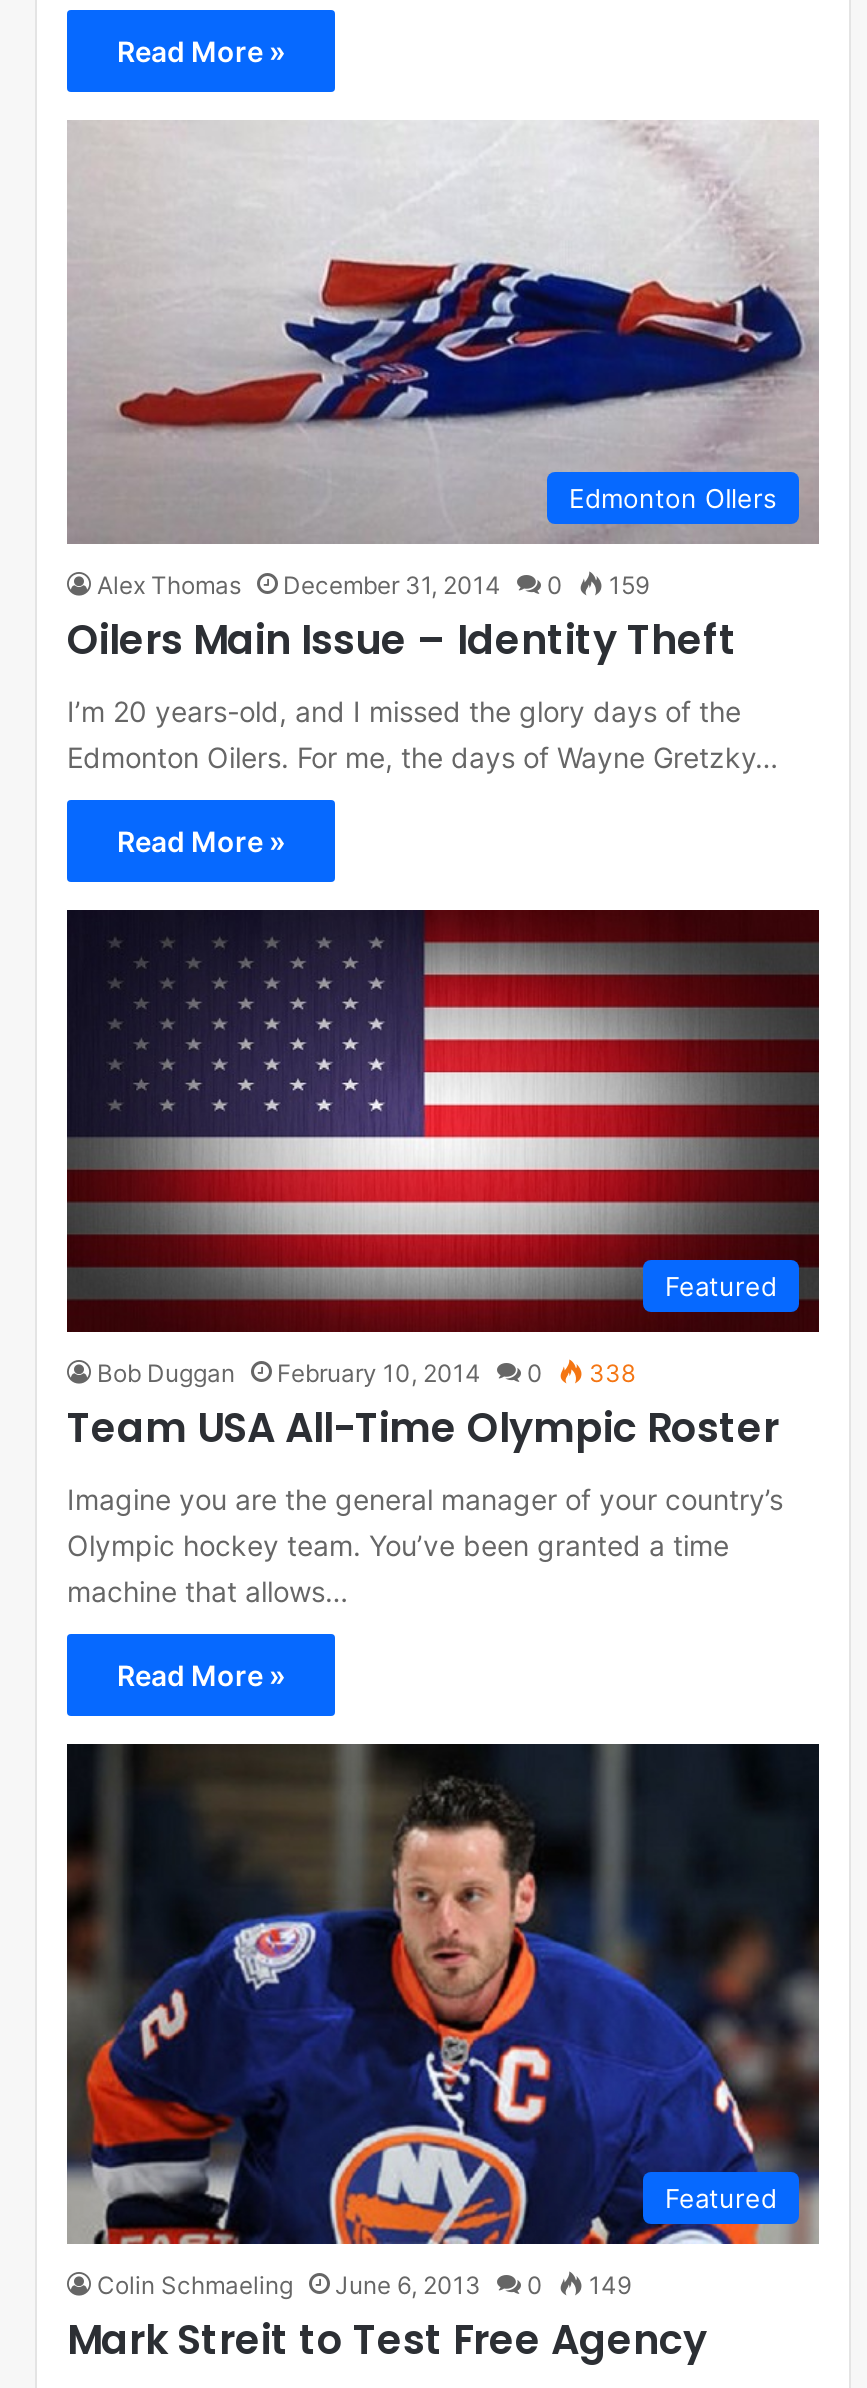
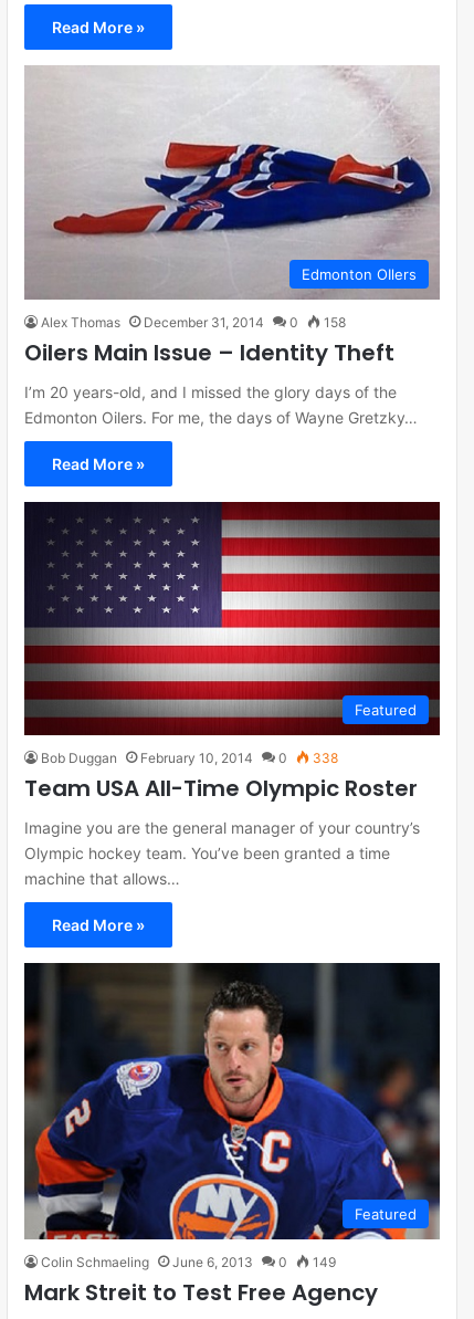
[97,570,649,600] Alex Thomas December 31, 2014 0 159 -> [41,314,346,331] Alex Thomas December 31, 2014 0 158

